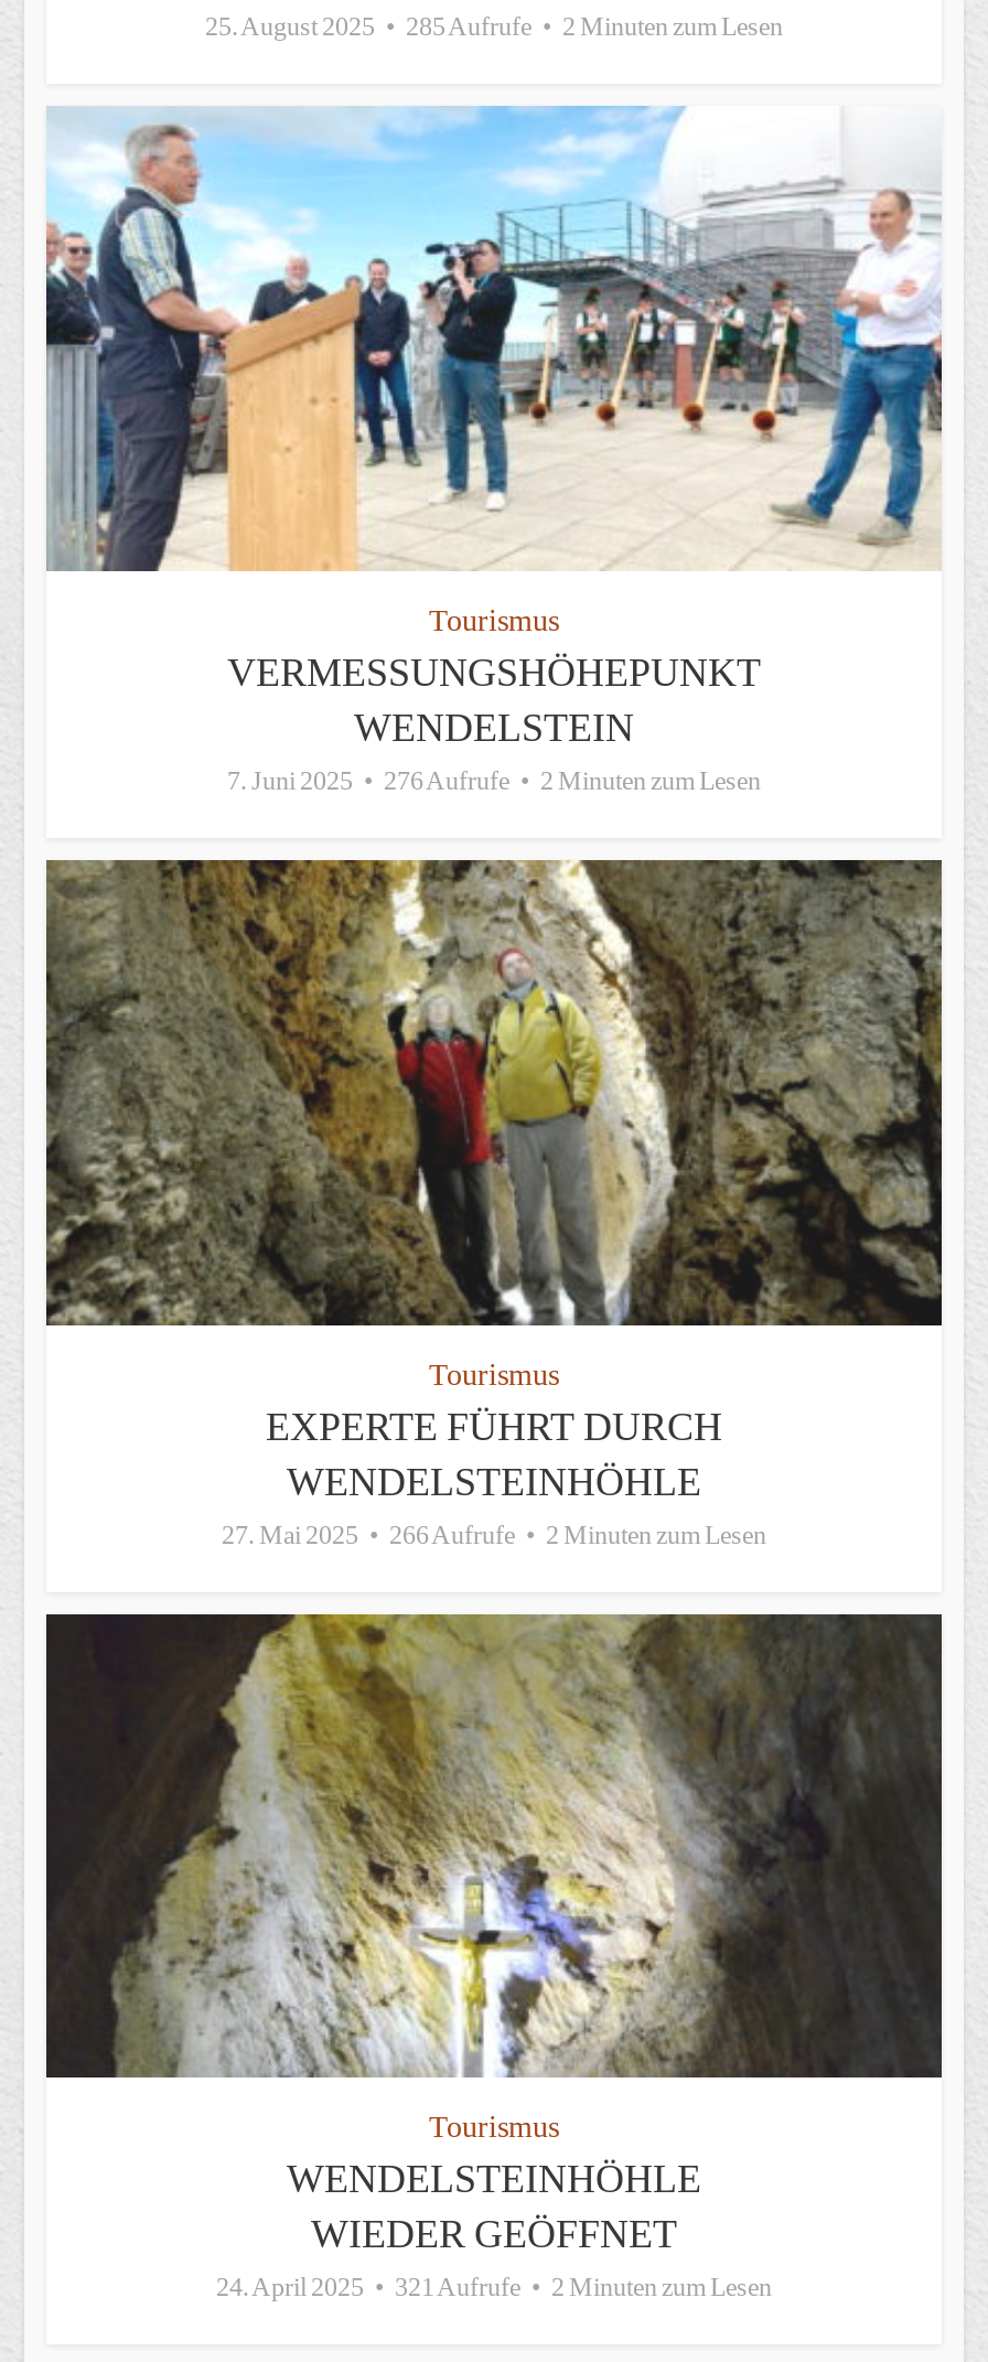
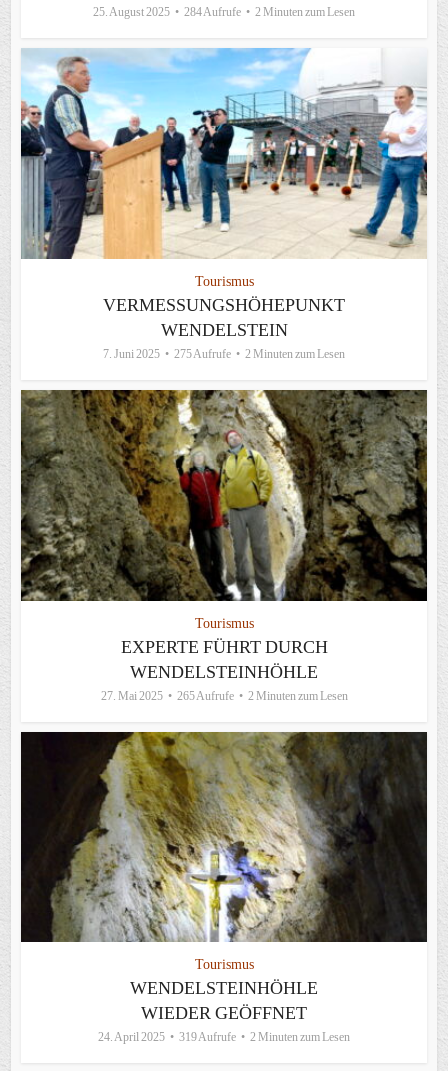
[205,10,783,41] 25. August 2025 285 Aufrufe 2 Minuten zum Lesen -> [93,5,355,19] 25. August 2025 284 Aufrufe 2 Minuten zum Lesen
[227,764,761,795] 7. Juni 2025 276 Aufrufe 2 Minuten zum Lesen -> [103,347,345,361] 7. Juni 2025 275 Aufrufe 2 Minuten zum Lesen
[222,1518,766,1549] 27. Mai 2025 266 Aufrufe 2 Minuten zum Lesen -> [100,688,347,702] 27. Mai 2025 265 Aufrufe 2 Minuten zum Lesen
[216,2272,772,2303] 24. April 2025 321 Aufrufe 2 Minuten zum Lesen -> [98,1030,350,1044] 24. April 2025 319 Aufrufe 2 Minuten zum Lesen

